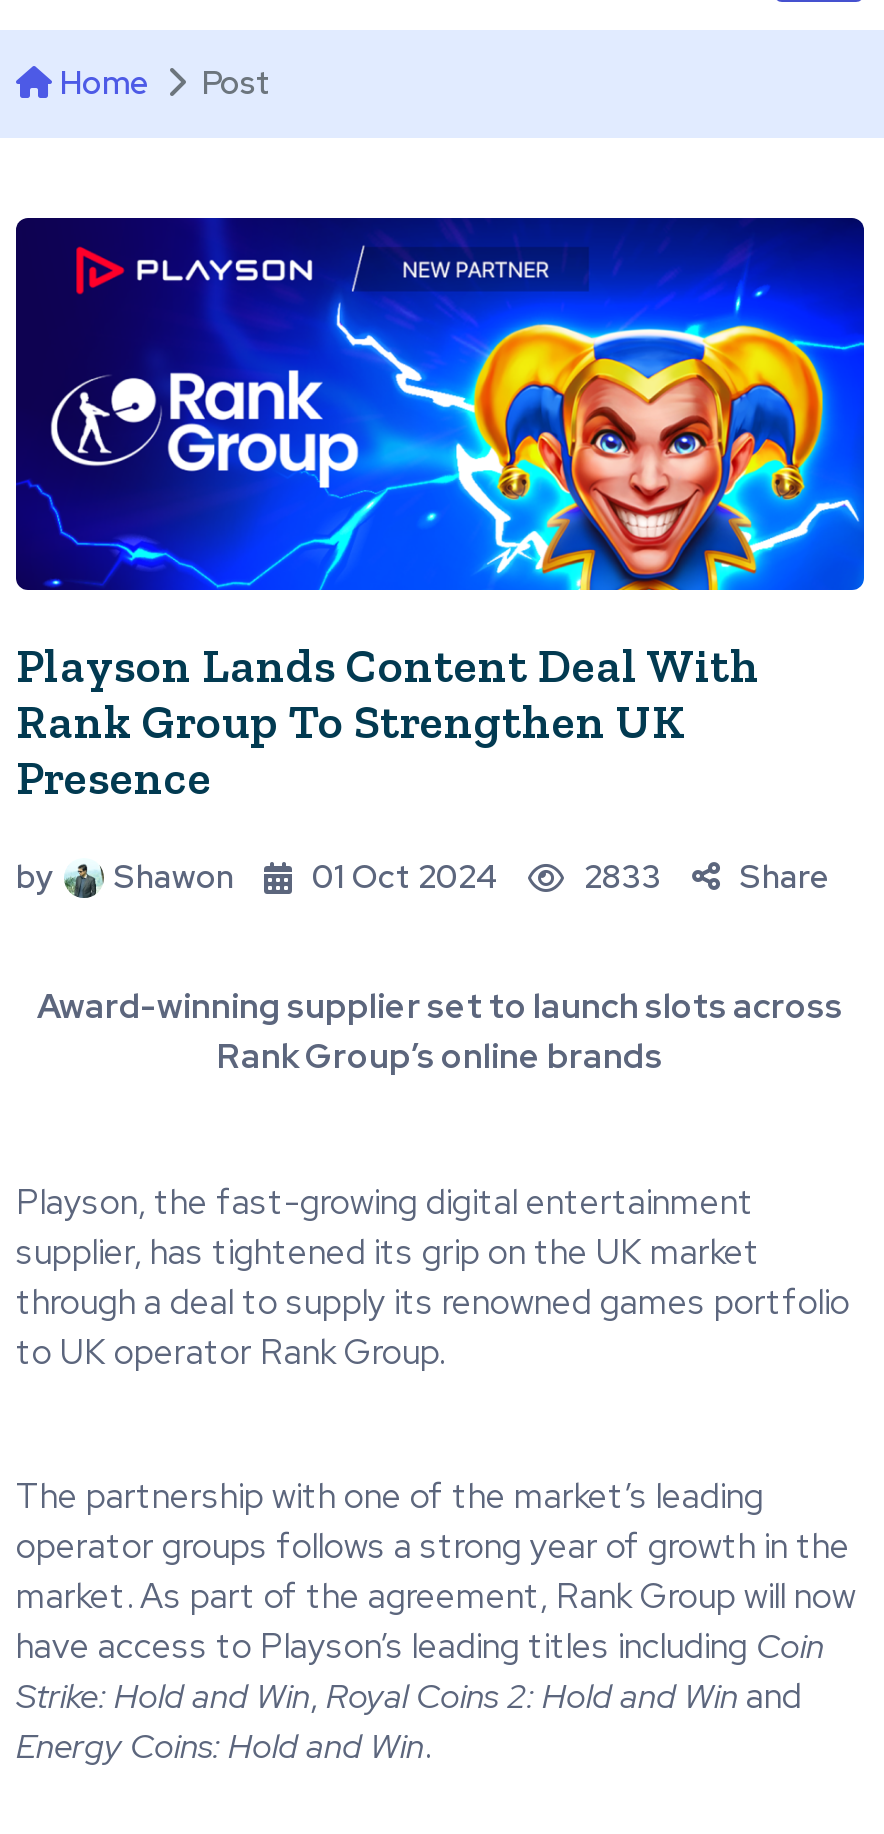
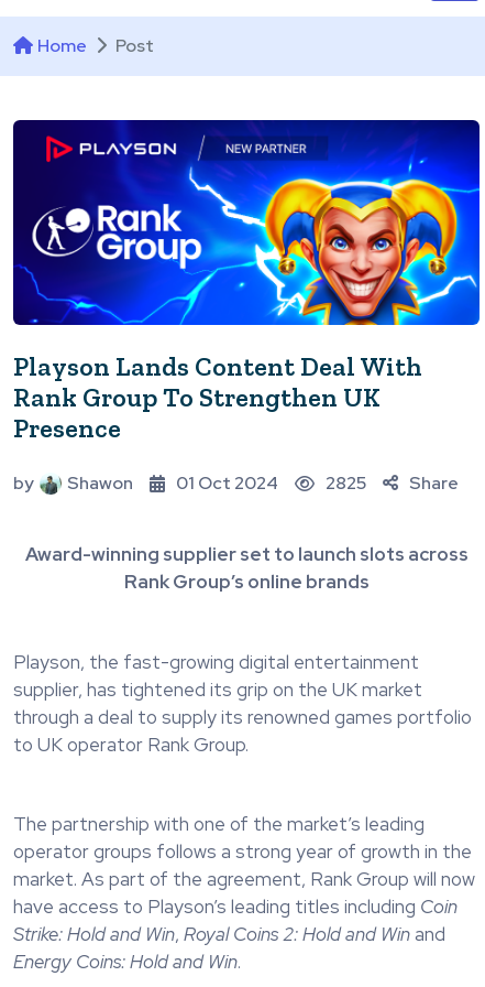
[584,857,830,899] 2833 Share -> [326,472,459,495] 2825 Share

